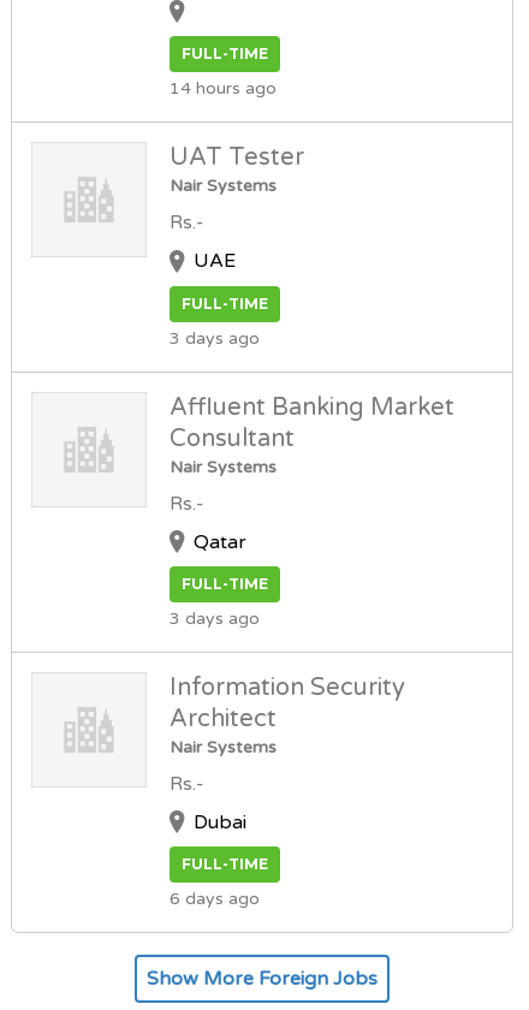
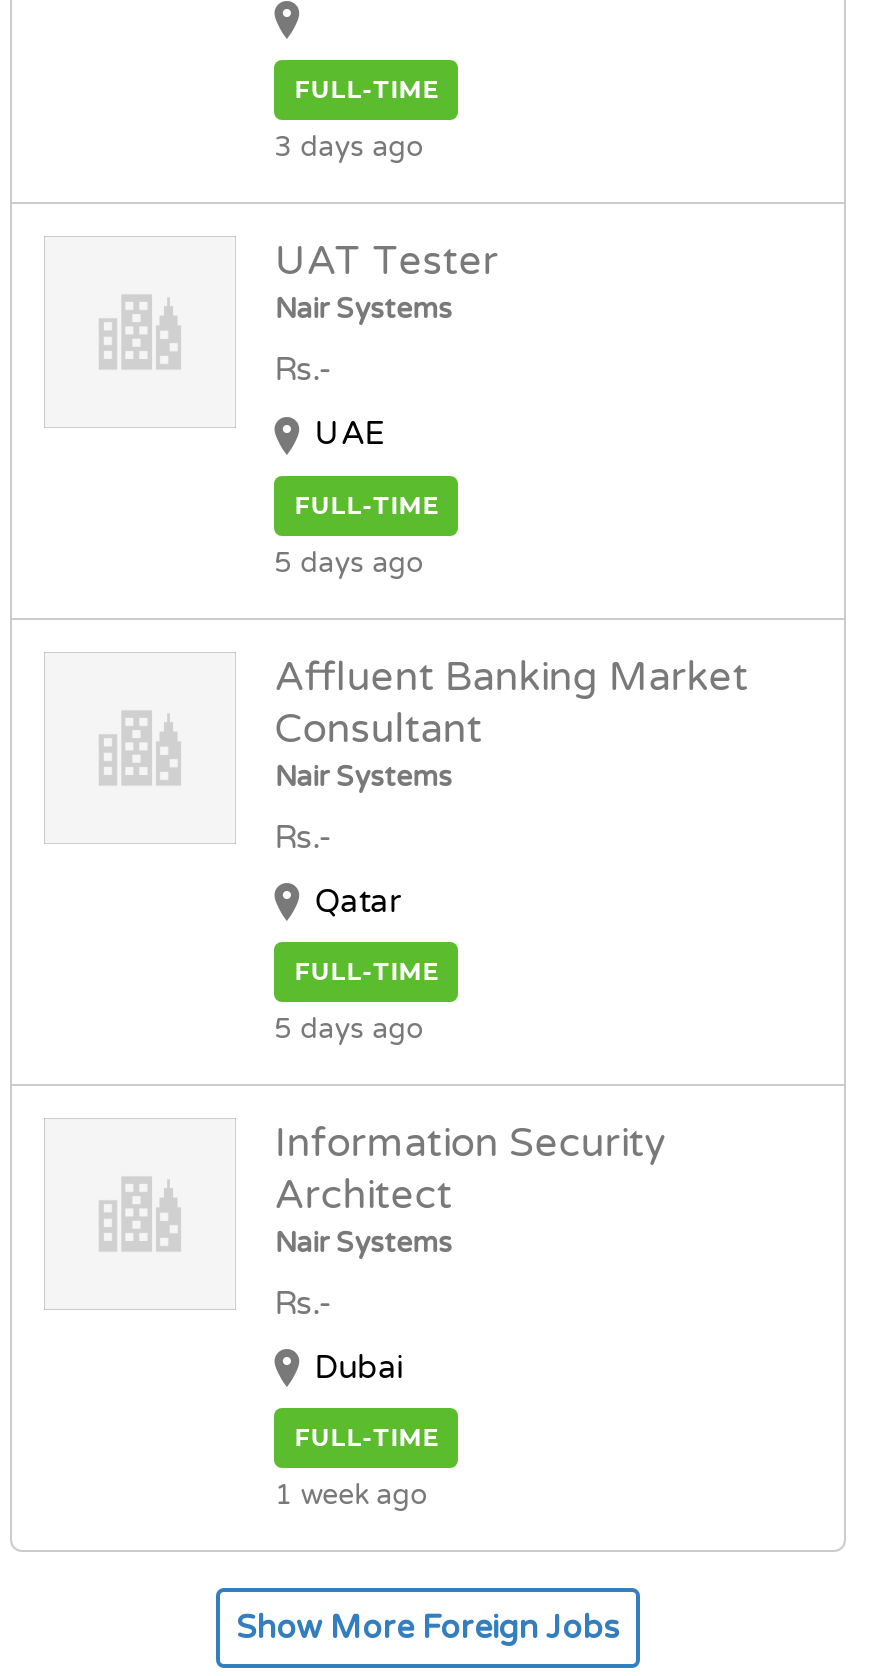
[170,78,277,99] 14 hours ago -> [274,130,424,164] 3 days ago
[170,328,260,348] 3 days ago -> [274,545,424,579] 5 days ago
[170,608,260,629] 3 days ago -> [274,1012,424,1046] 5 days ago
[170,889,260,909] 6 days ago -> [274,1479,428,1513] 1 week ago

